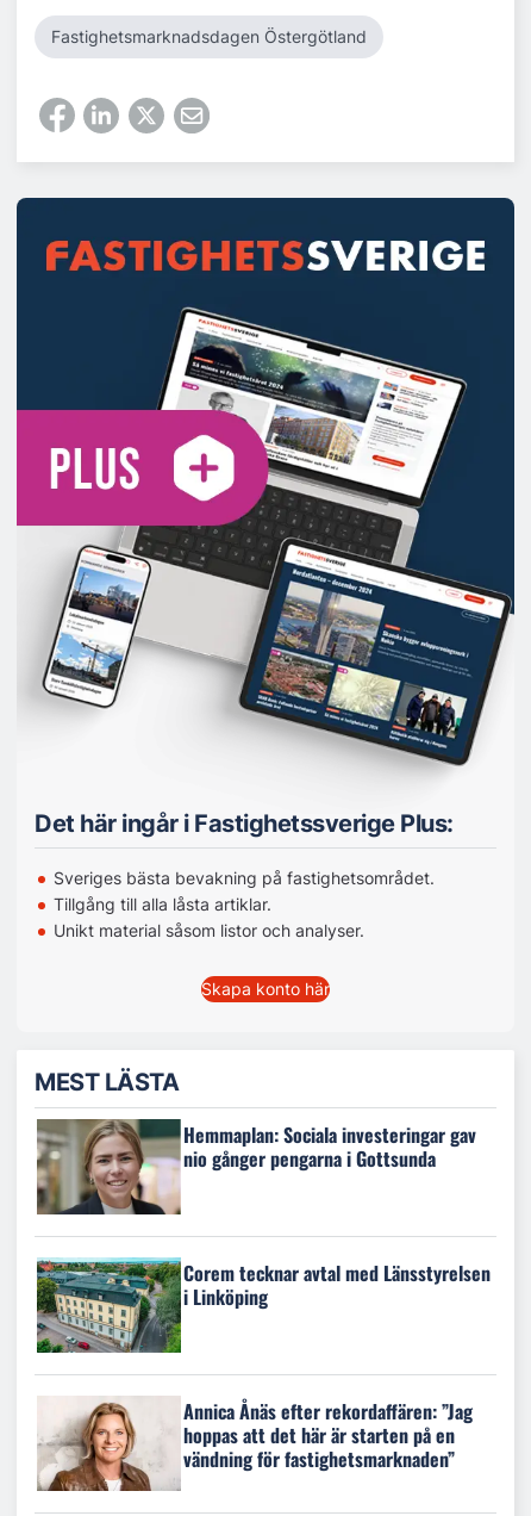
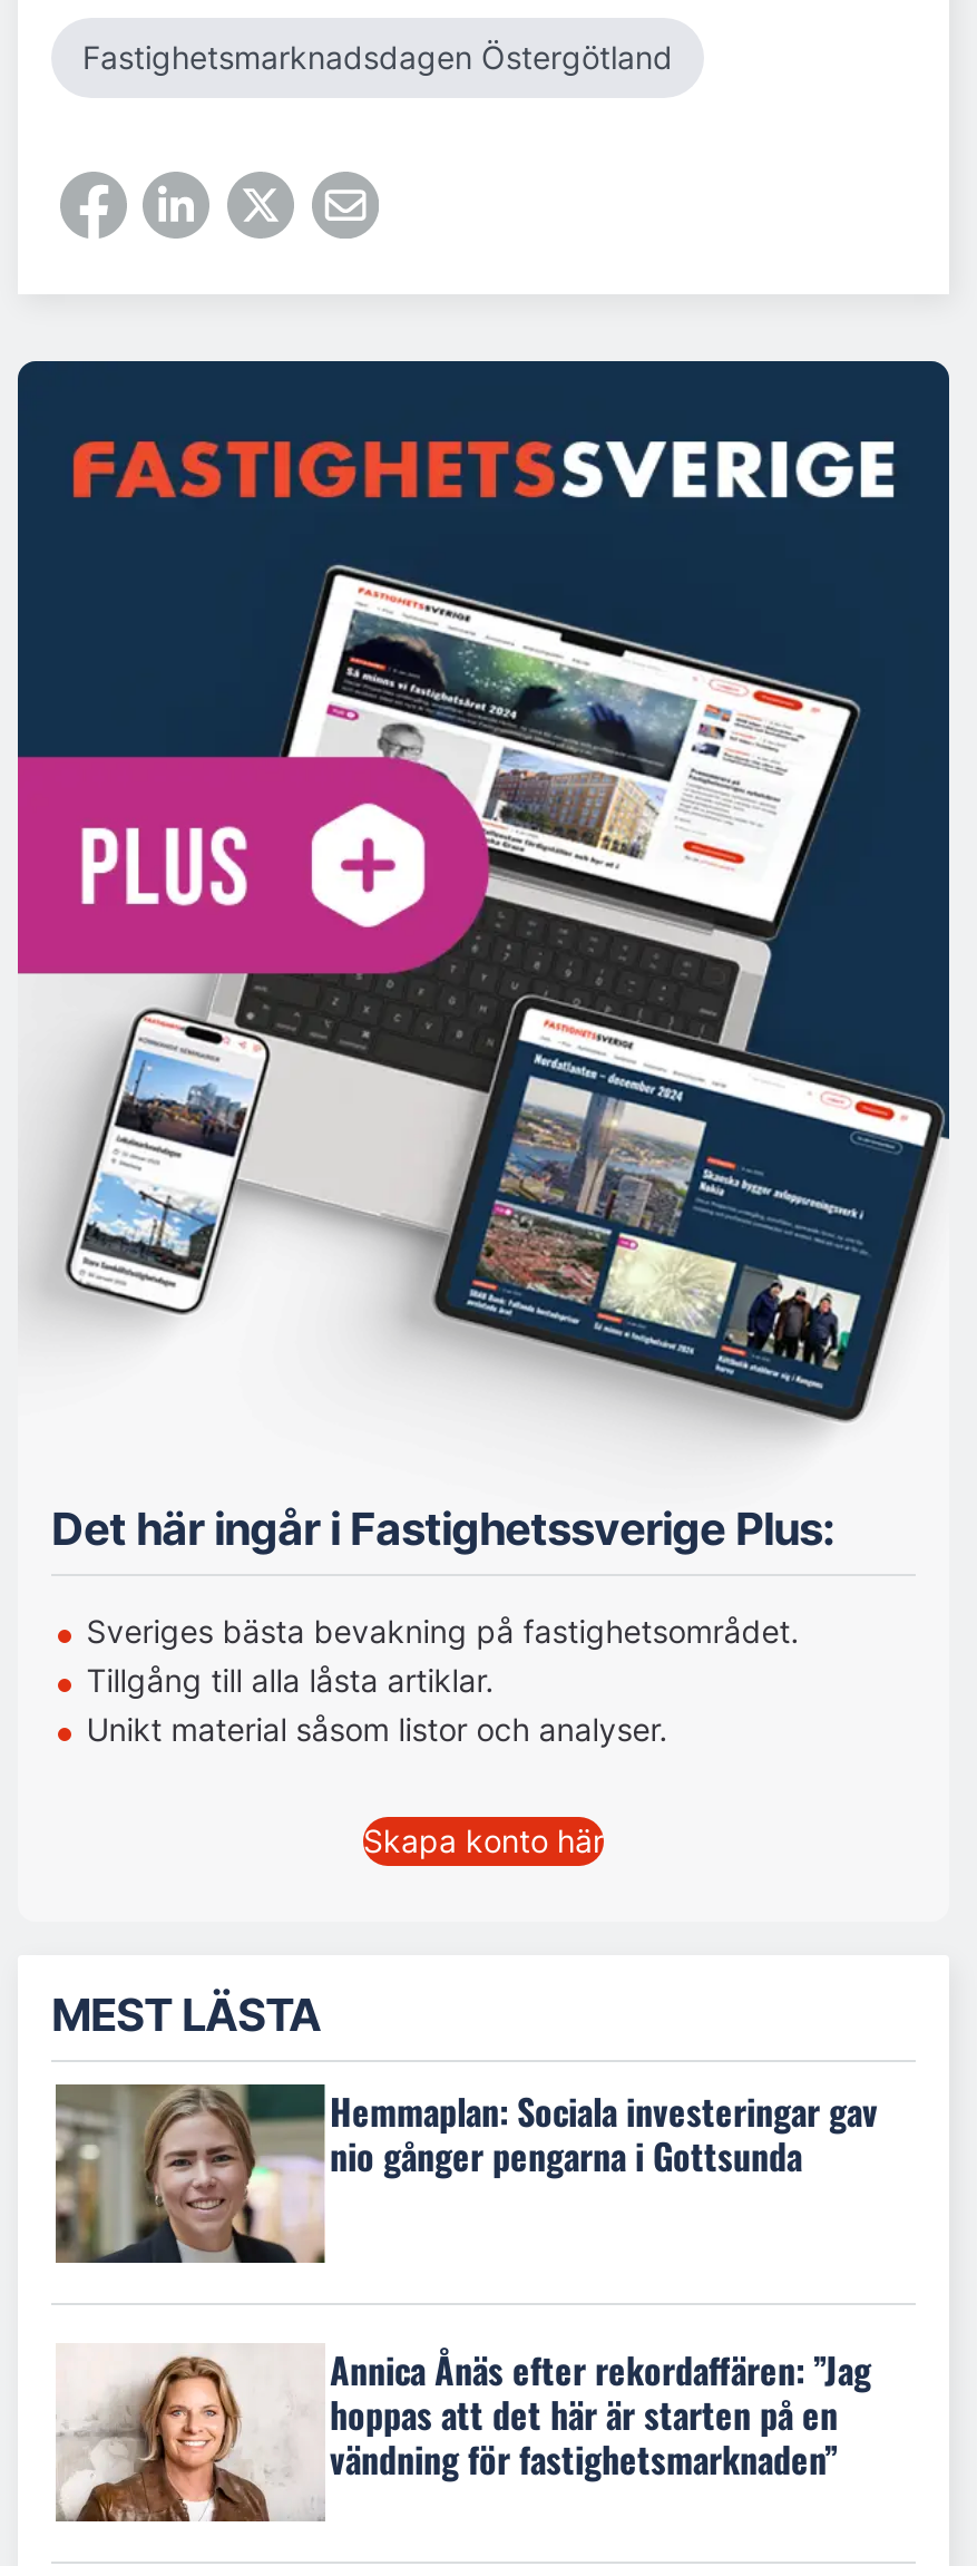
[36,1257,491,1354] [image] | Corem tecknar avtal med Länsstyrelsen | i Linköping -> none

